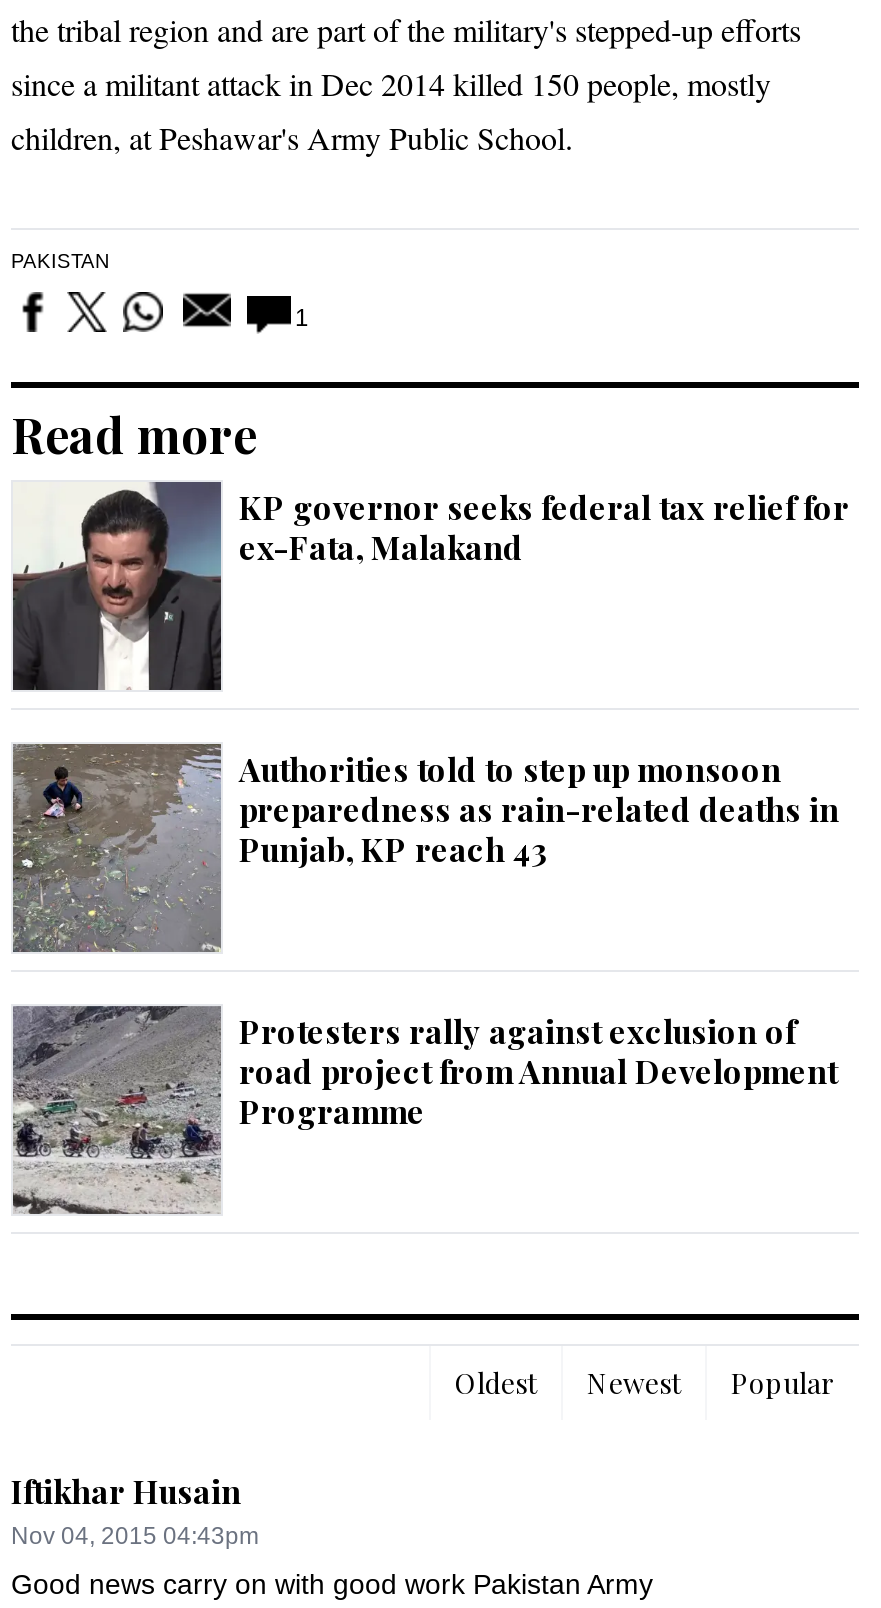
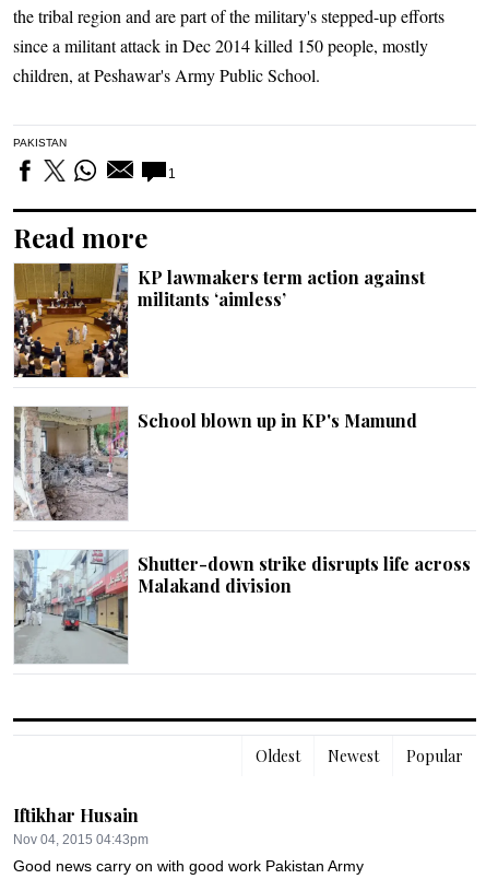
[11,482,849,692] [image] | KP governor seeks federal tax relief for | ex-Fata, Malakand -> [13,262,425,378] [image] | KP lawmakers term action against | militants ‘aimless’
[11,744,839,952] [image] | Authorities told to step up monsoon | preparedness as rain-related deaths in | Punjab, KP reach 43 -> [14,406,417,519] [image] | School blown up in KP's Mamund
[13,1004,837,1214] [image] | Protesters rally against exclusion of | road project from Annual Development | Programme -> [14,550,471,663] [image] | Shutter-down strike disrupts life across | Malakand division

